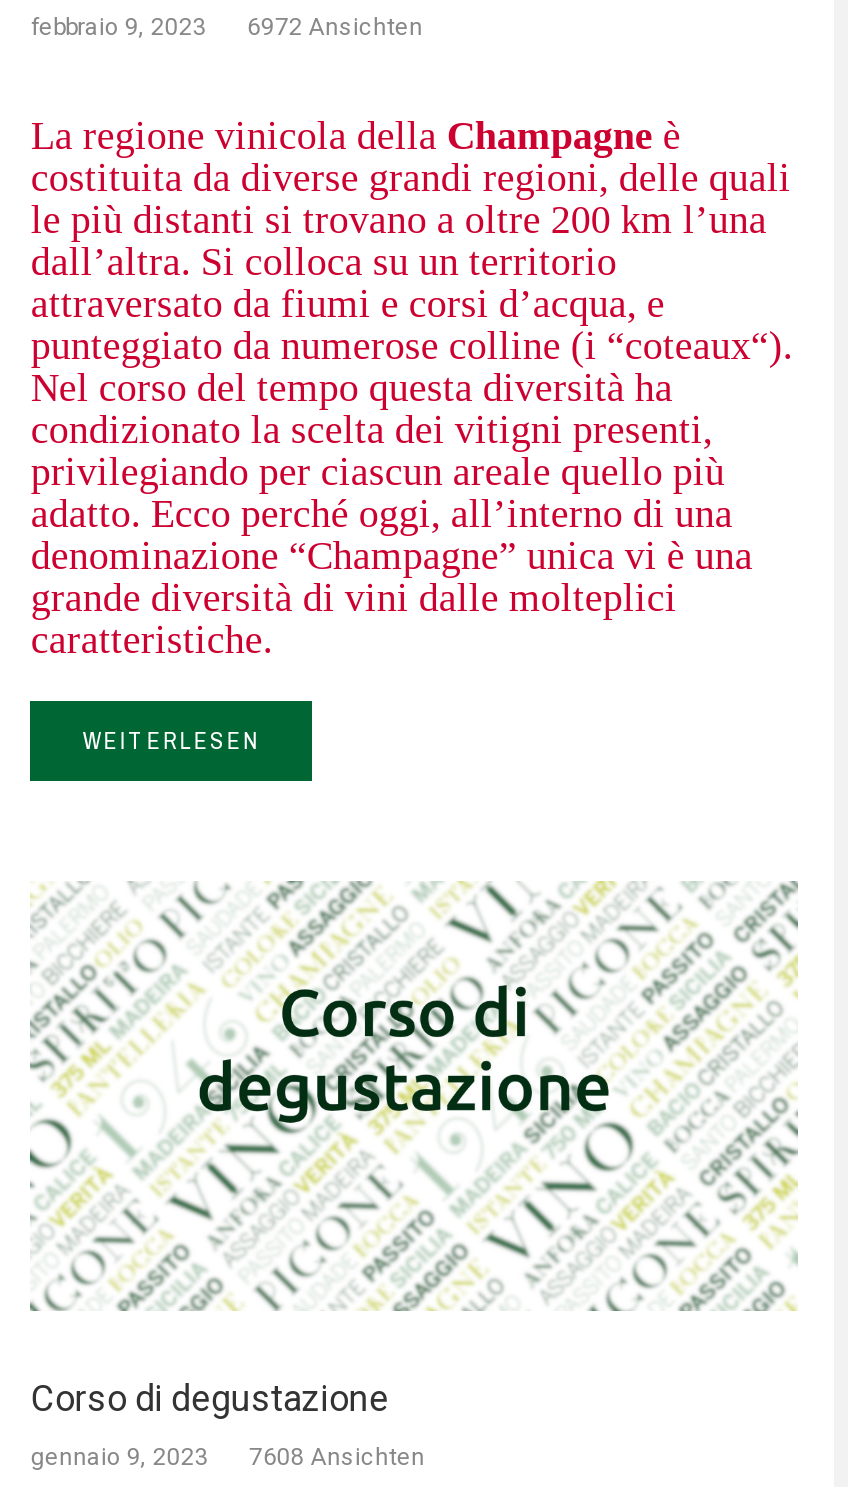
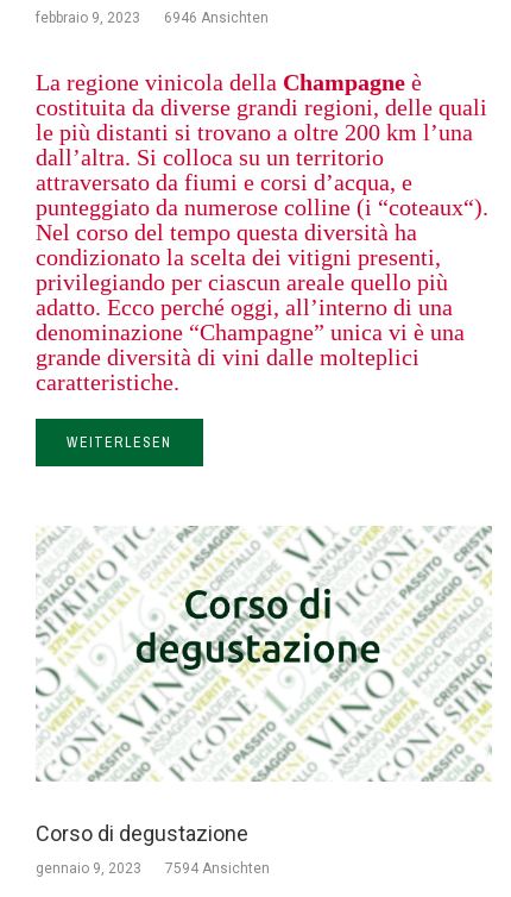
[31,12,423,40] febbraio 9, 2023 6972 Ansichten -> [36,9,269,26] febbraio 9, 2023 6946 Ansichten
[31,1444,425,1472] gennaio 9, 2023 7608 Ansichten -> [36,860,270,877] gennaio 9, 2023 7594 Ansichten

